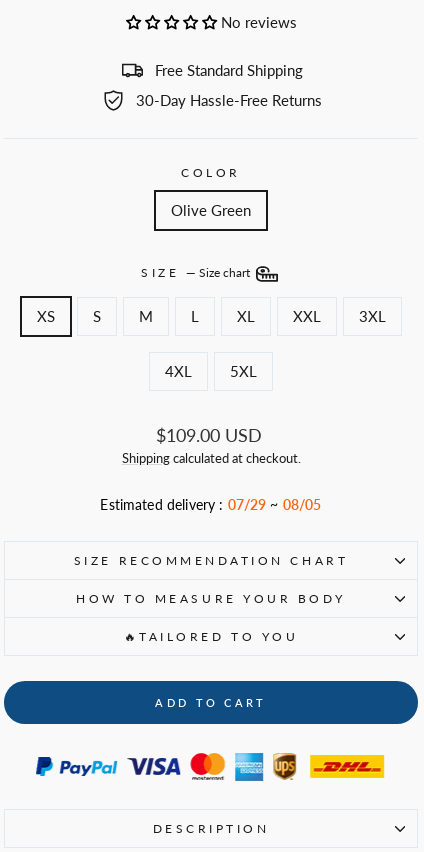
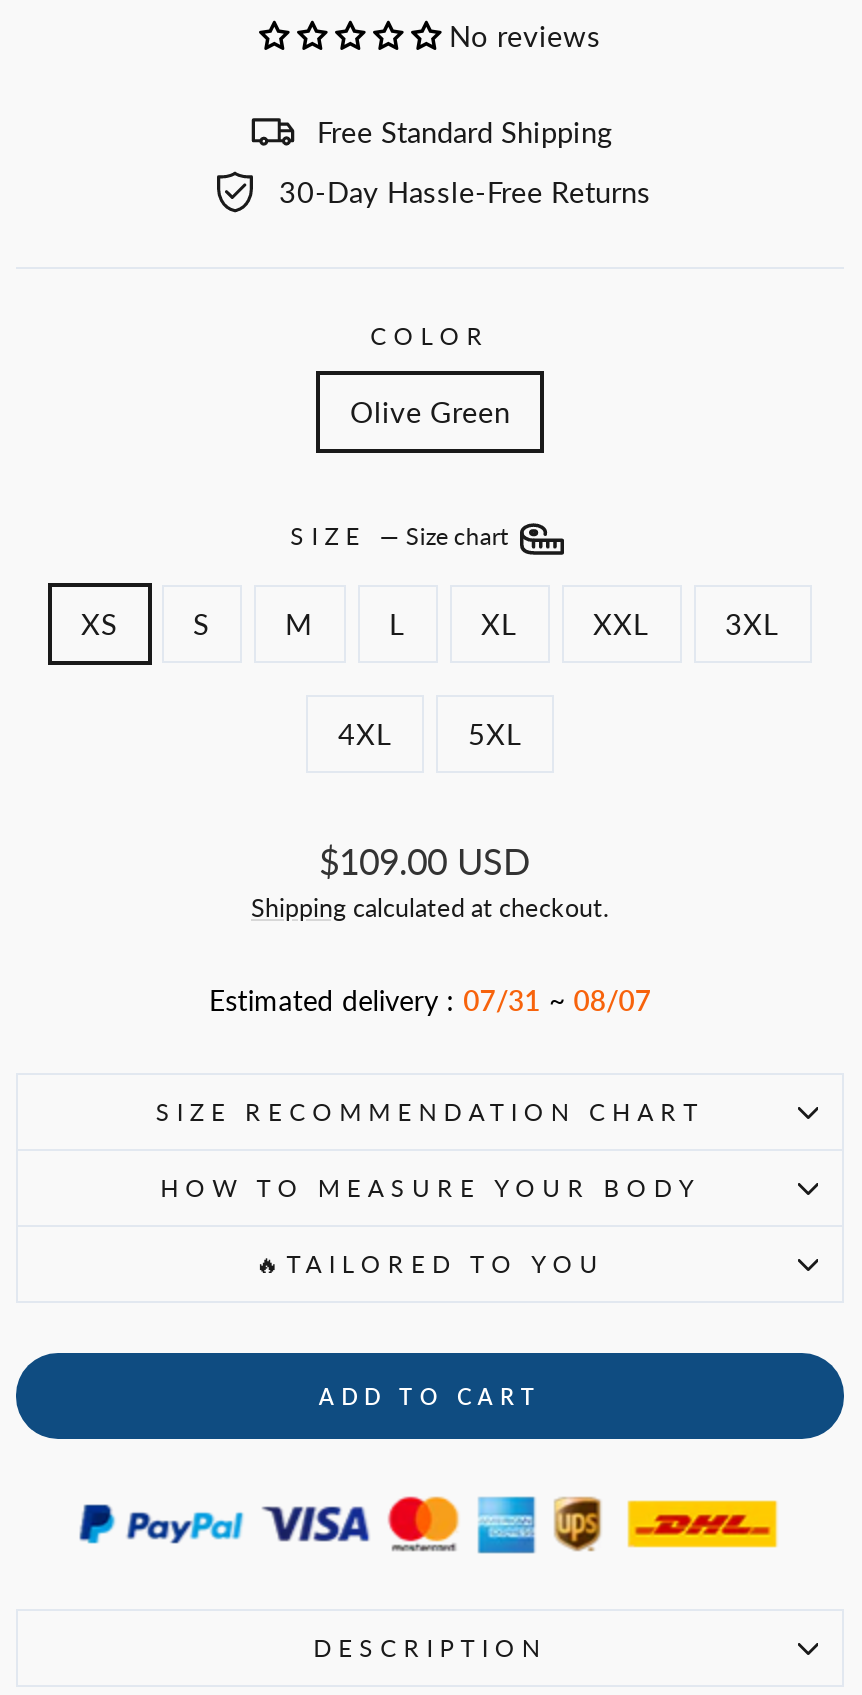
[100,496,321,513] Estimated delivery : 07/29 ~ 08/05 -> [209,983,651,1017] Estimated delivery : 07/31 ~ 08/07

